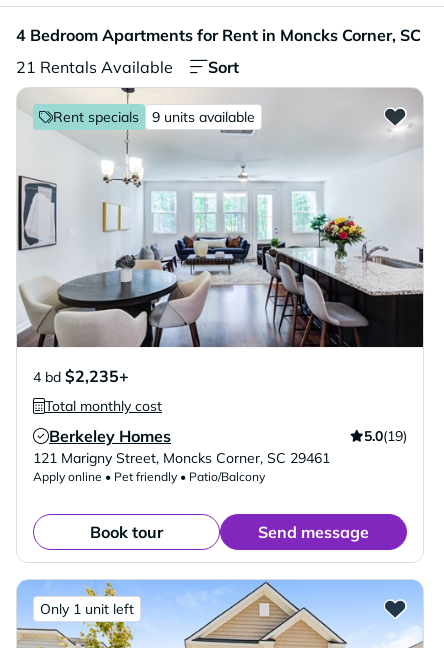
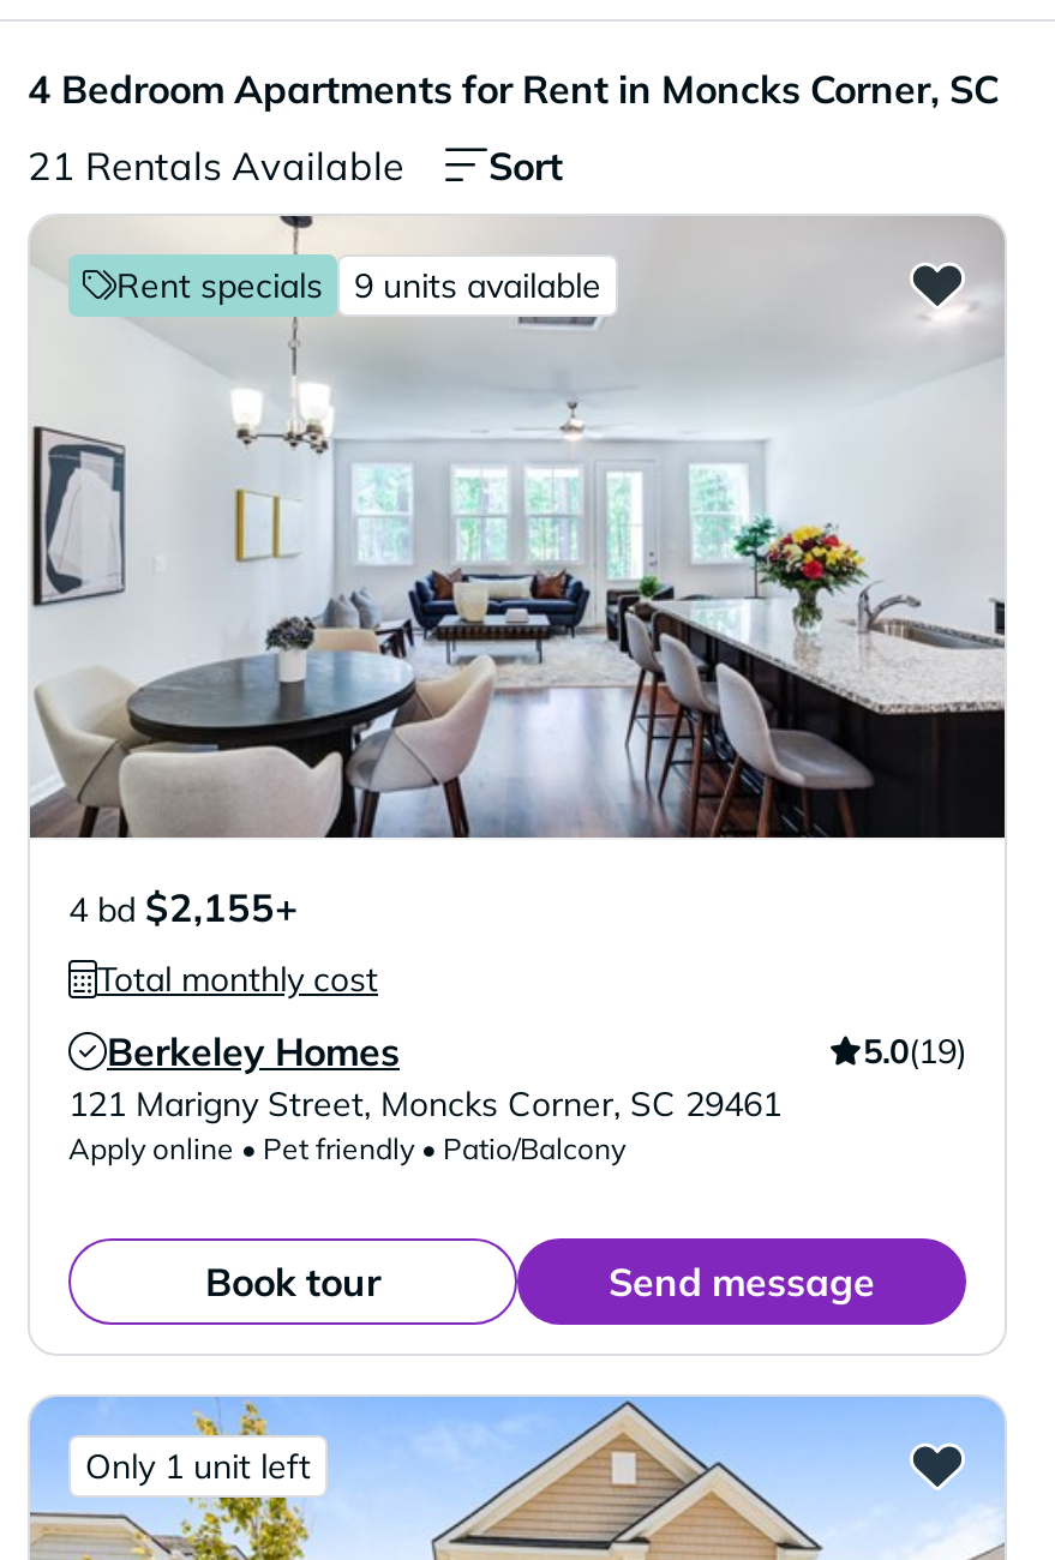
[33,366,129,386] 4 bd $2,235+ -> [68,883,299,931] 4 bd $2,155+

